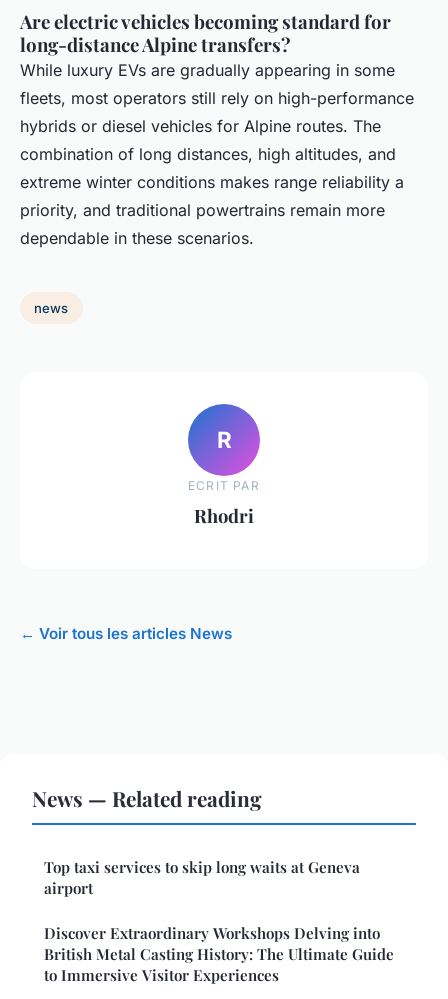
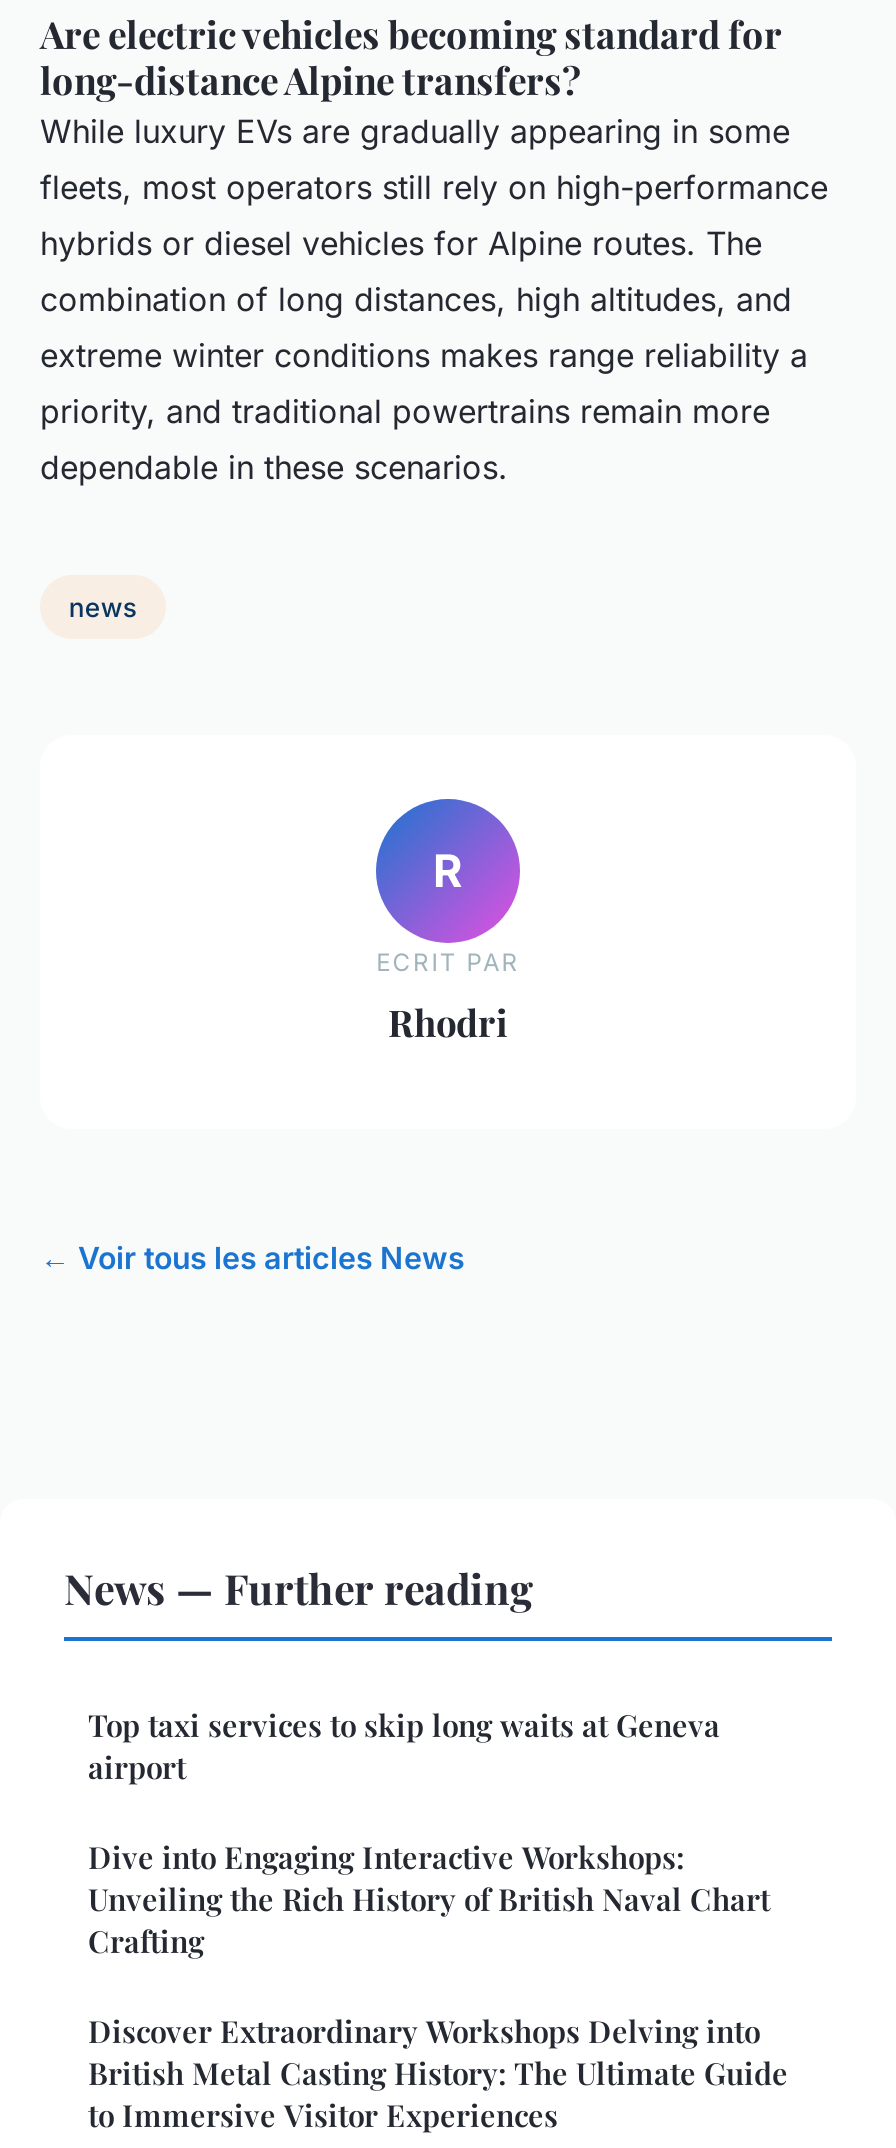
[32,784,262,812] News — Related reading -> [64,1560,534,1616] News — Further reading
none -> [88,1838,770,1962] Dive into Engaging Interactive Workshops: | Unveiling the Rich History of British Naval Chart | Crafting

